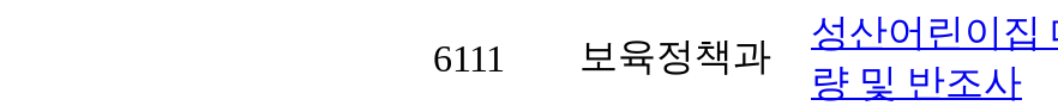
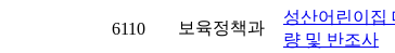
[433,36,771,79] 6111 보육정책과 -> [112,18,265,38] 6110 보육정책과

